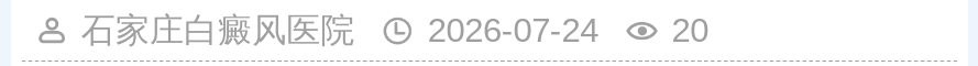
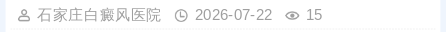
[428,12,708,49] 2026-07-24 | 20 -> [195,7,322,24] 2026-07-22 | 15

